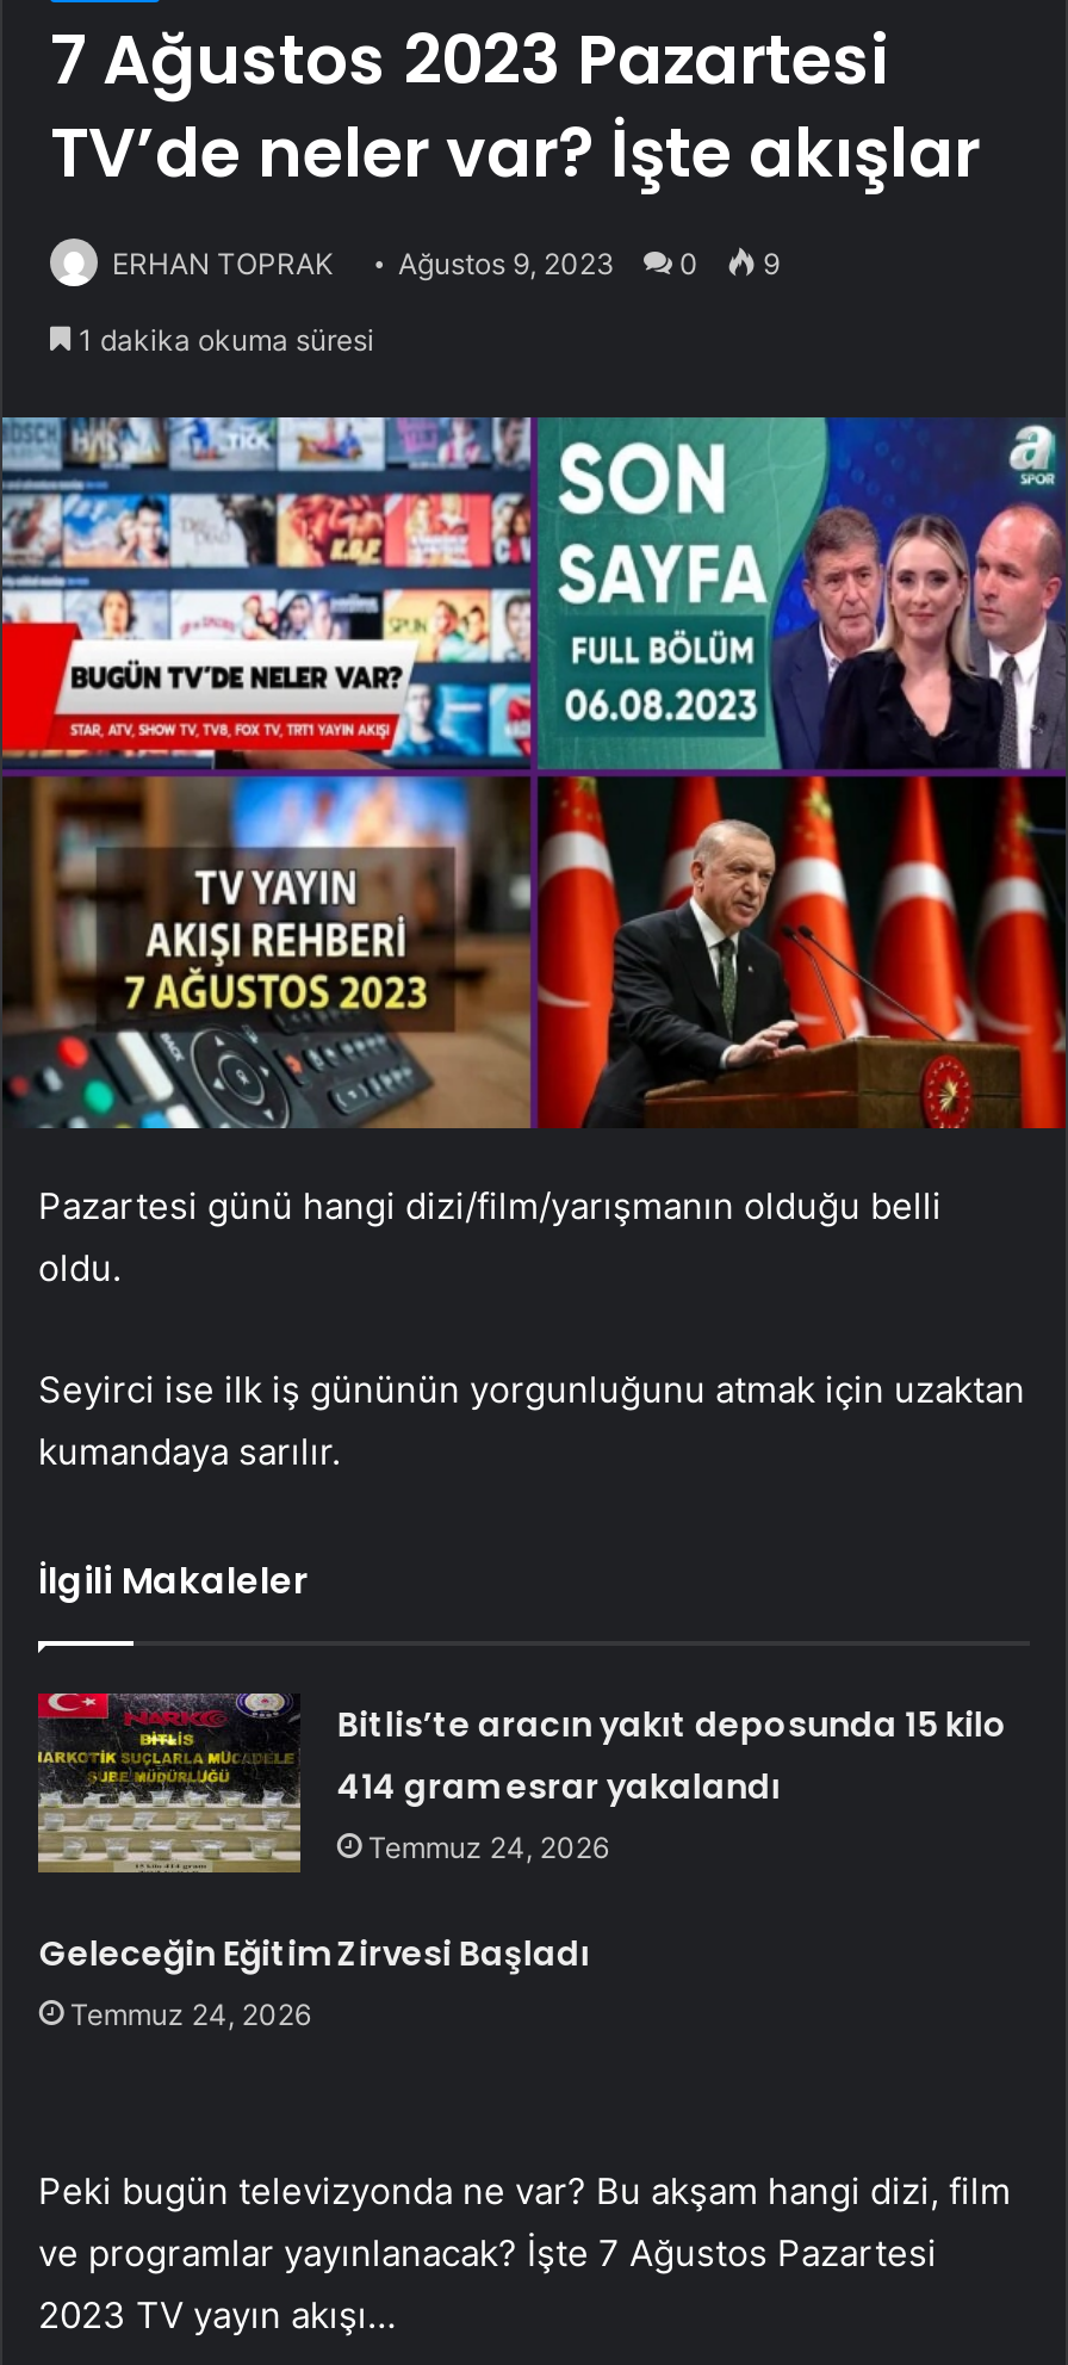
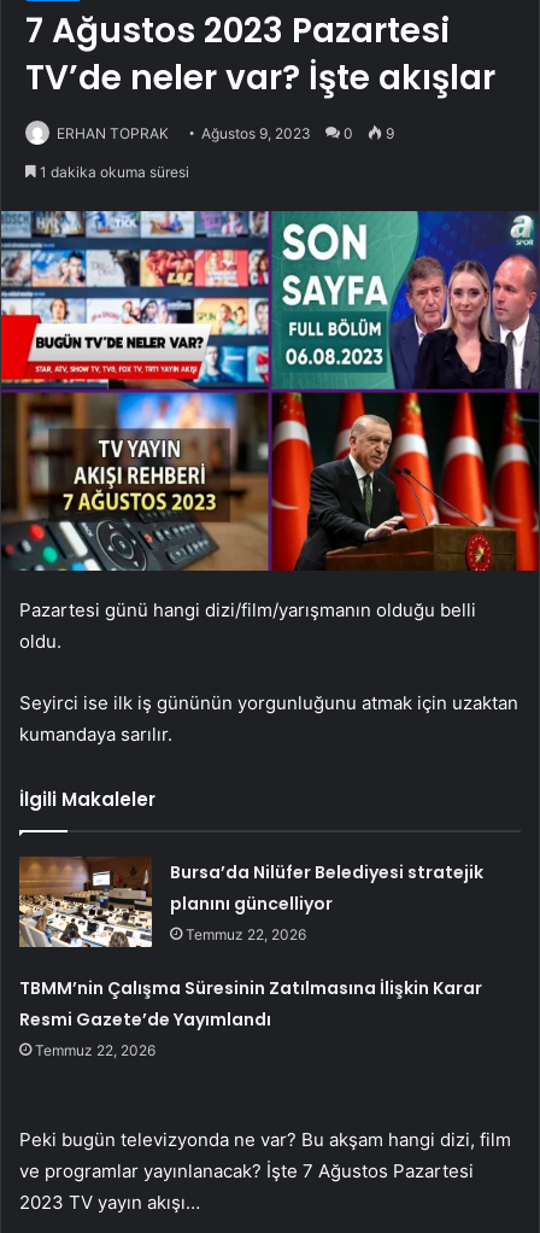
[38,1691,1007,1865] [image] | Bitlis’te aracın yakıt deposunda 15 kilo | 414 gram esrar yakalandı | Temmuz 24, 2026 -> [18,857,484,948] [image] | Bursa’da Nilüfer Belediyesi stratejik | planını güncelliyor | Temmuz 22, 2026
[39,1929,590,2032] Geleceğin Eğitim Zirvesi Başladı | Temmuz 24, 2026 -> [20,976,483,1059] TBMM’nin Çalışma Süresinin Zatılmasına İlişkin Karar | Resmi Gazete’de Yayımlandı | Temmuz 22, 2026

